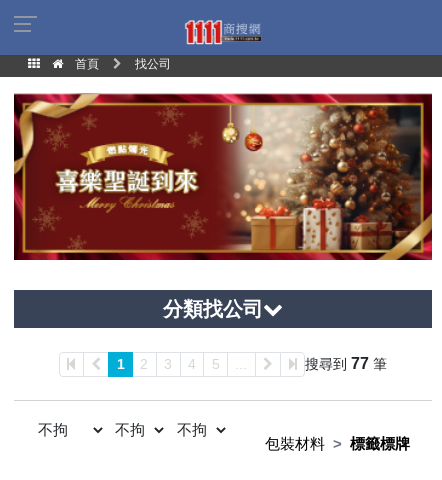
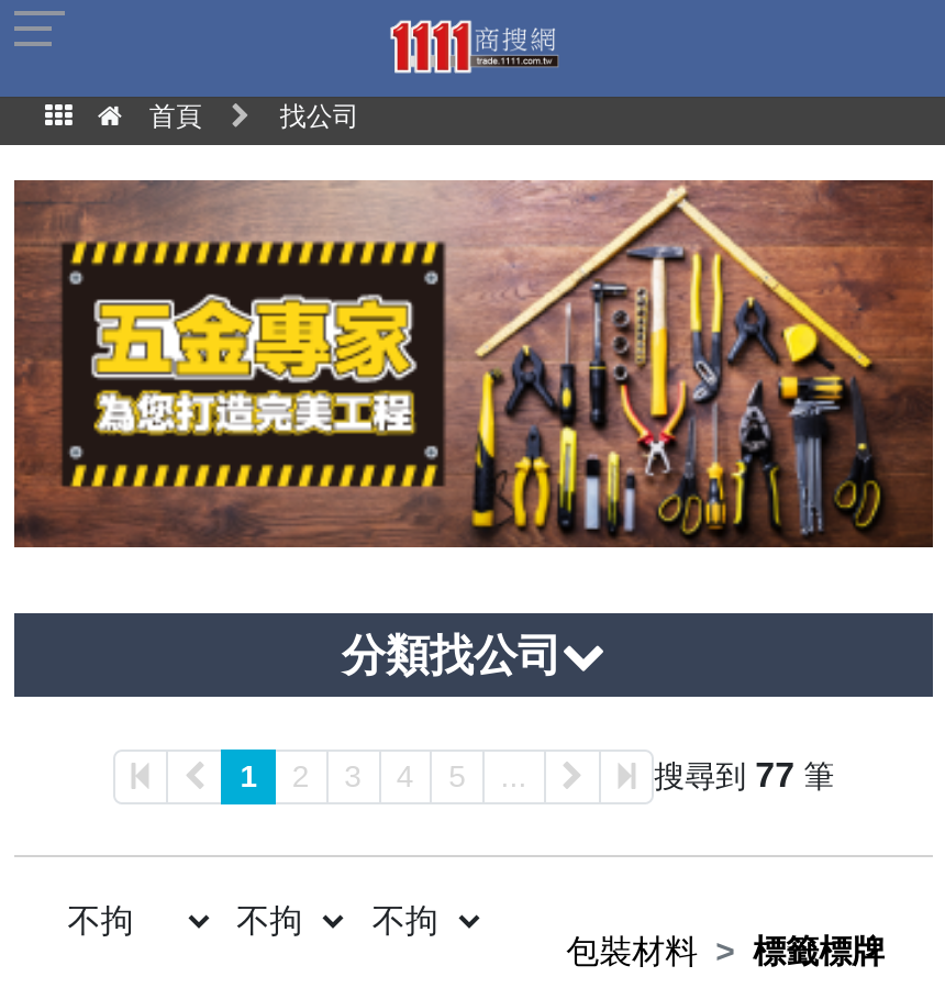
[13,93,433,261] [image] -> [12,178,935,549] [image]

